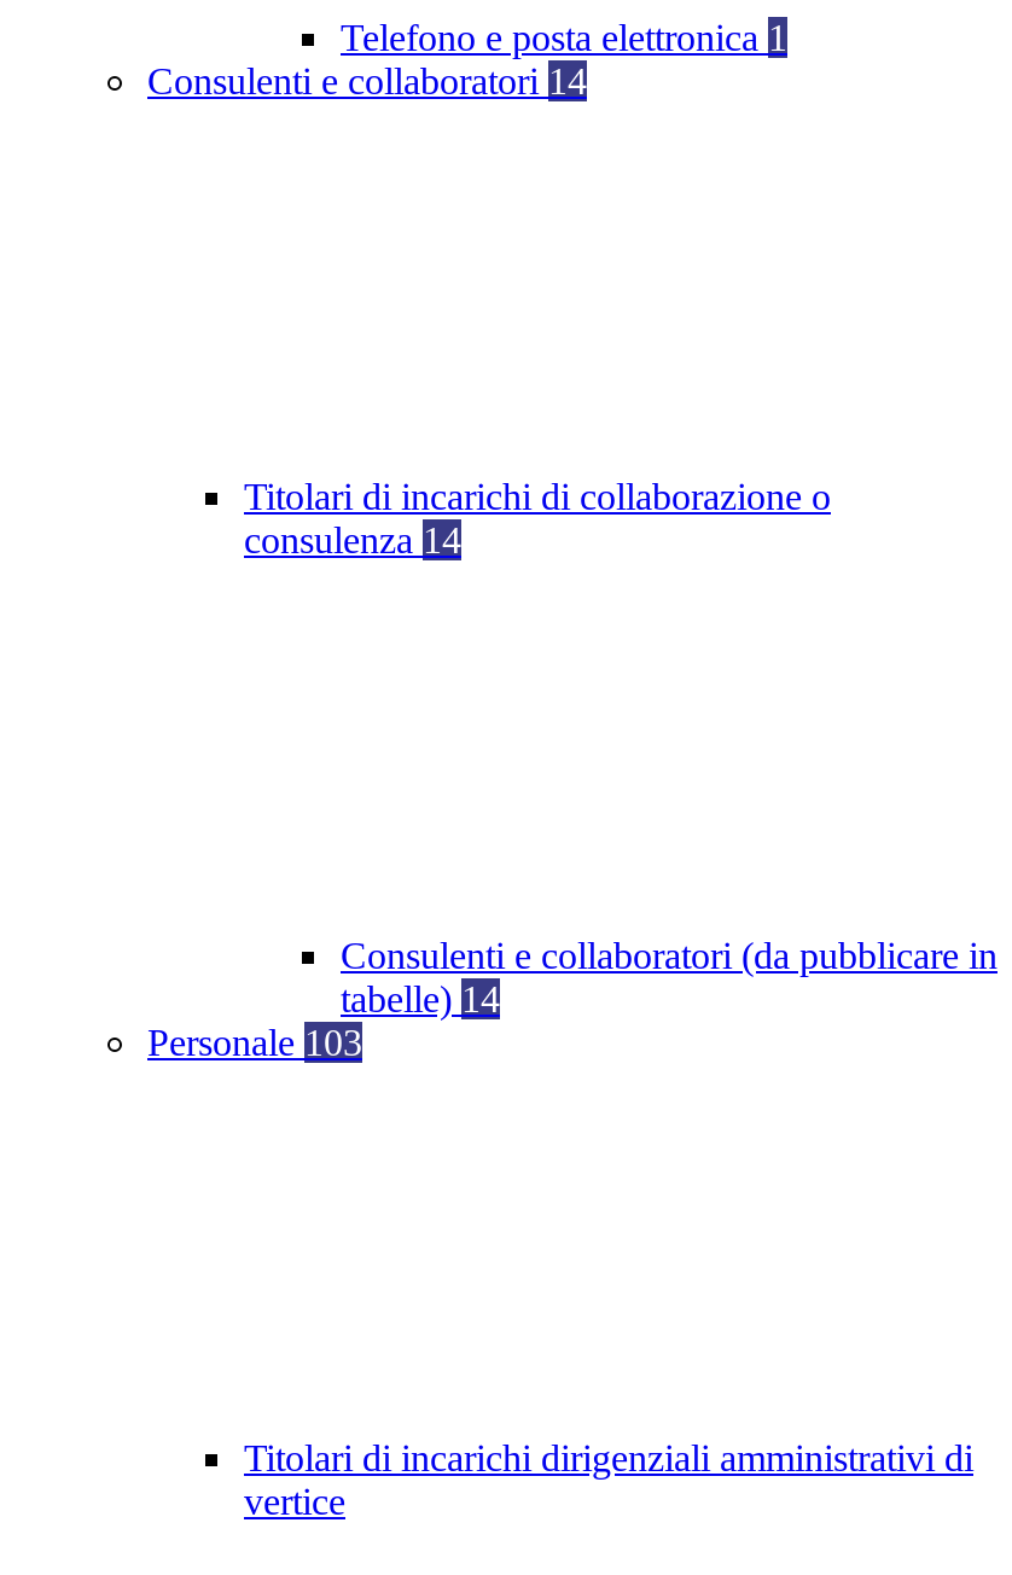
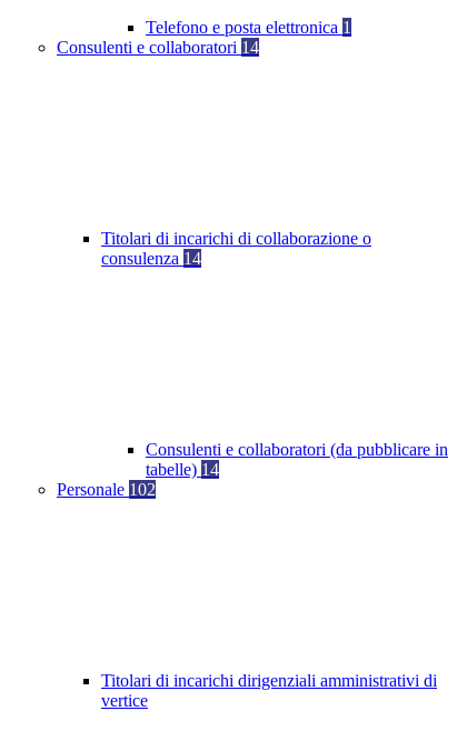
[147,1022,362,1063] Personale 103 -> [57,480,156,499] Personale 102

